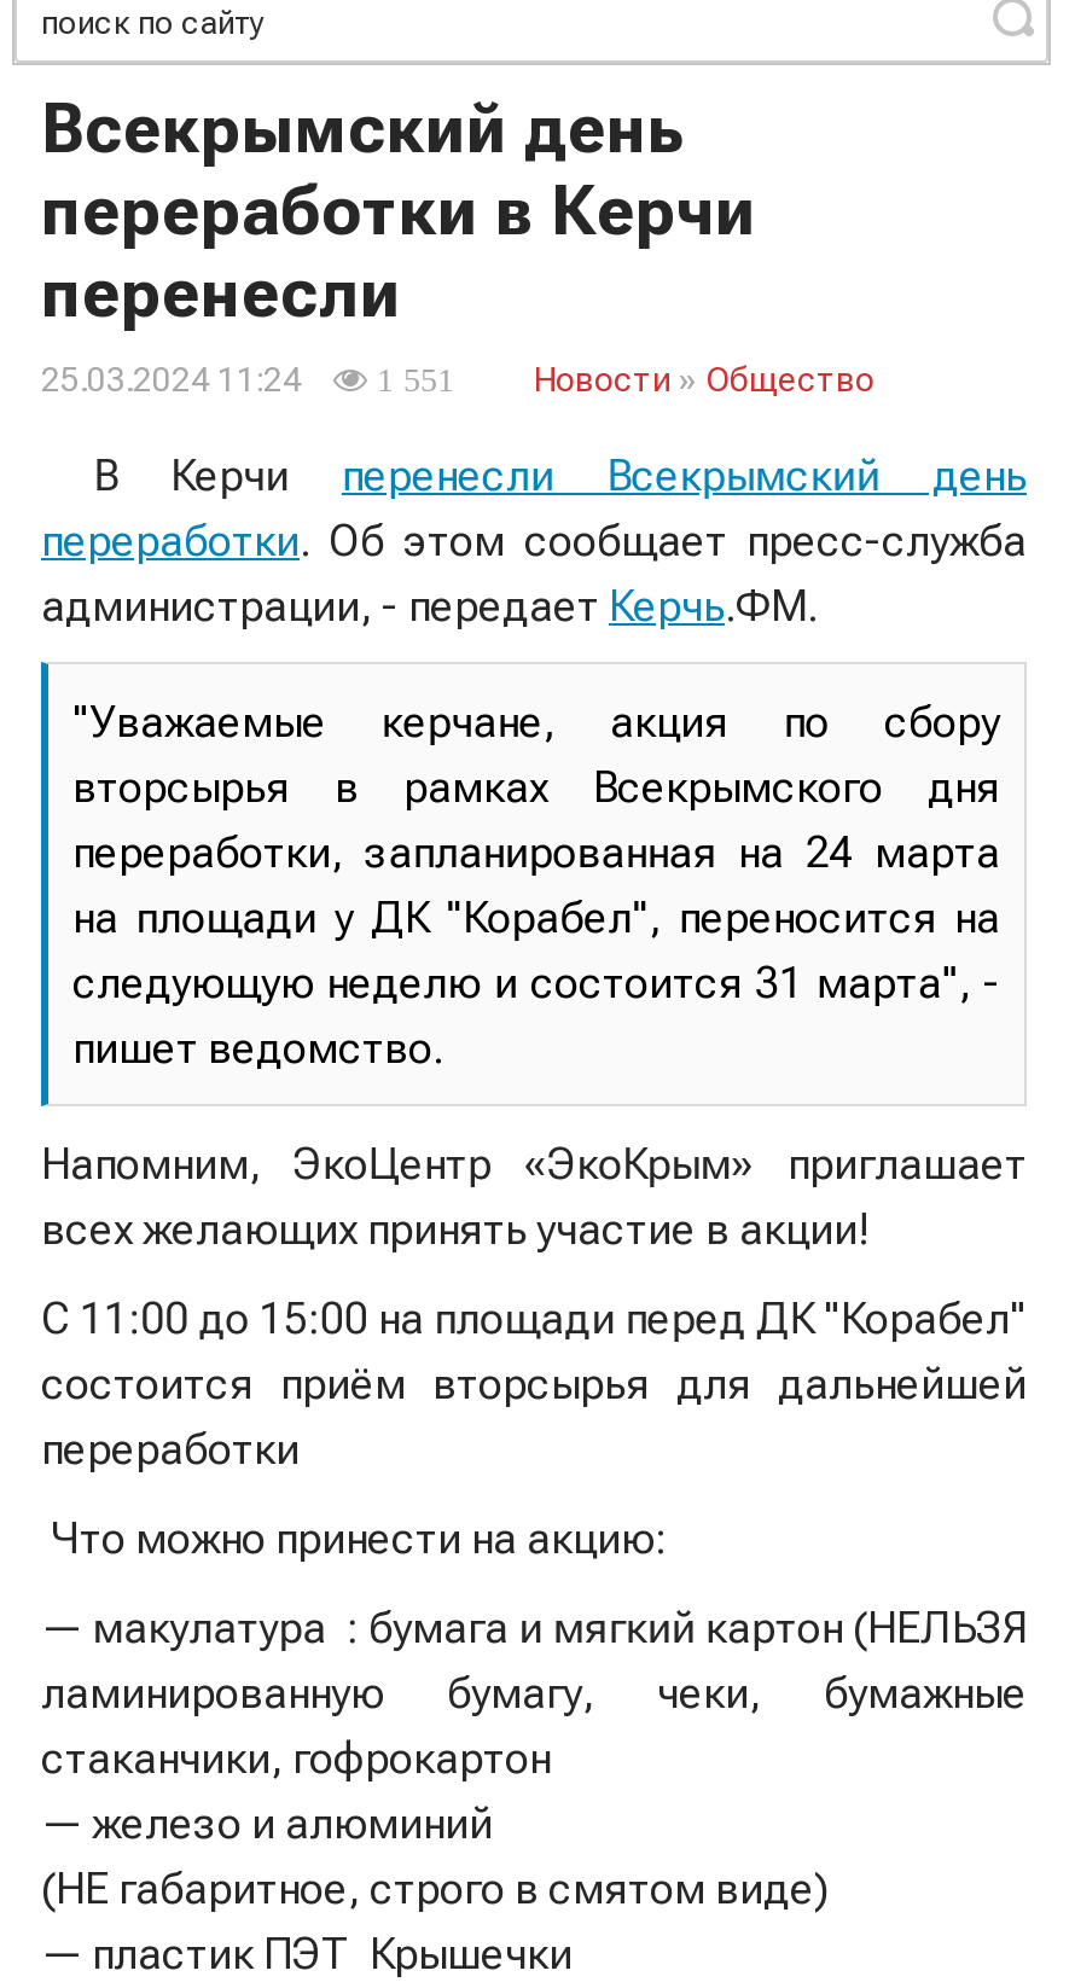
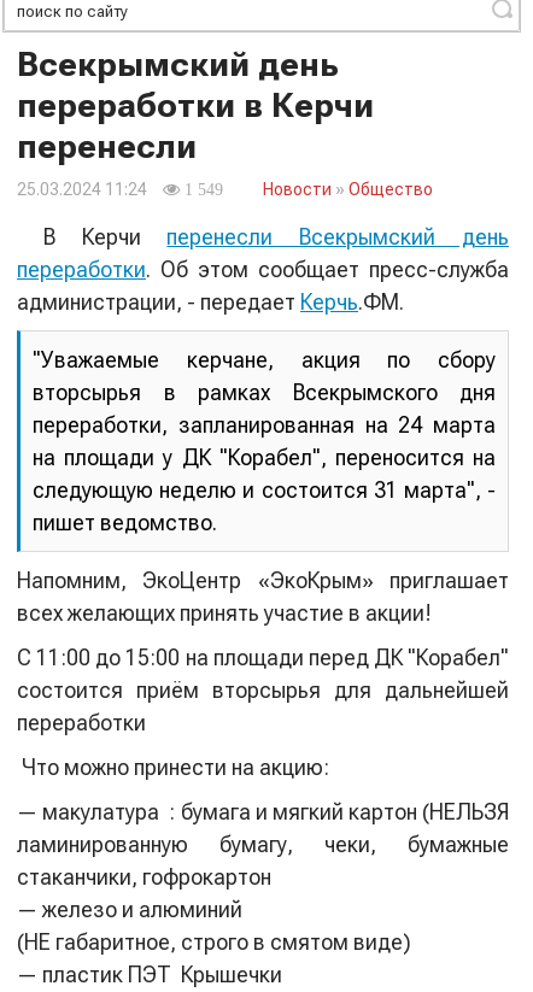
[41,360,454,399] 25.03.2024 11:24 1 551 -> [17,180,223,199] 25.03.2024 11:24 1 549

